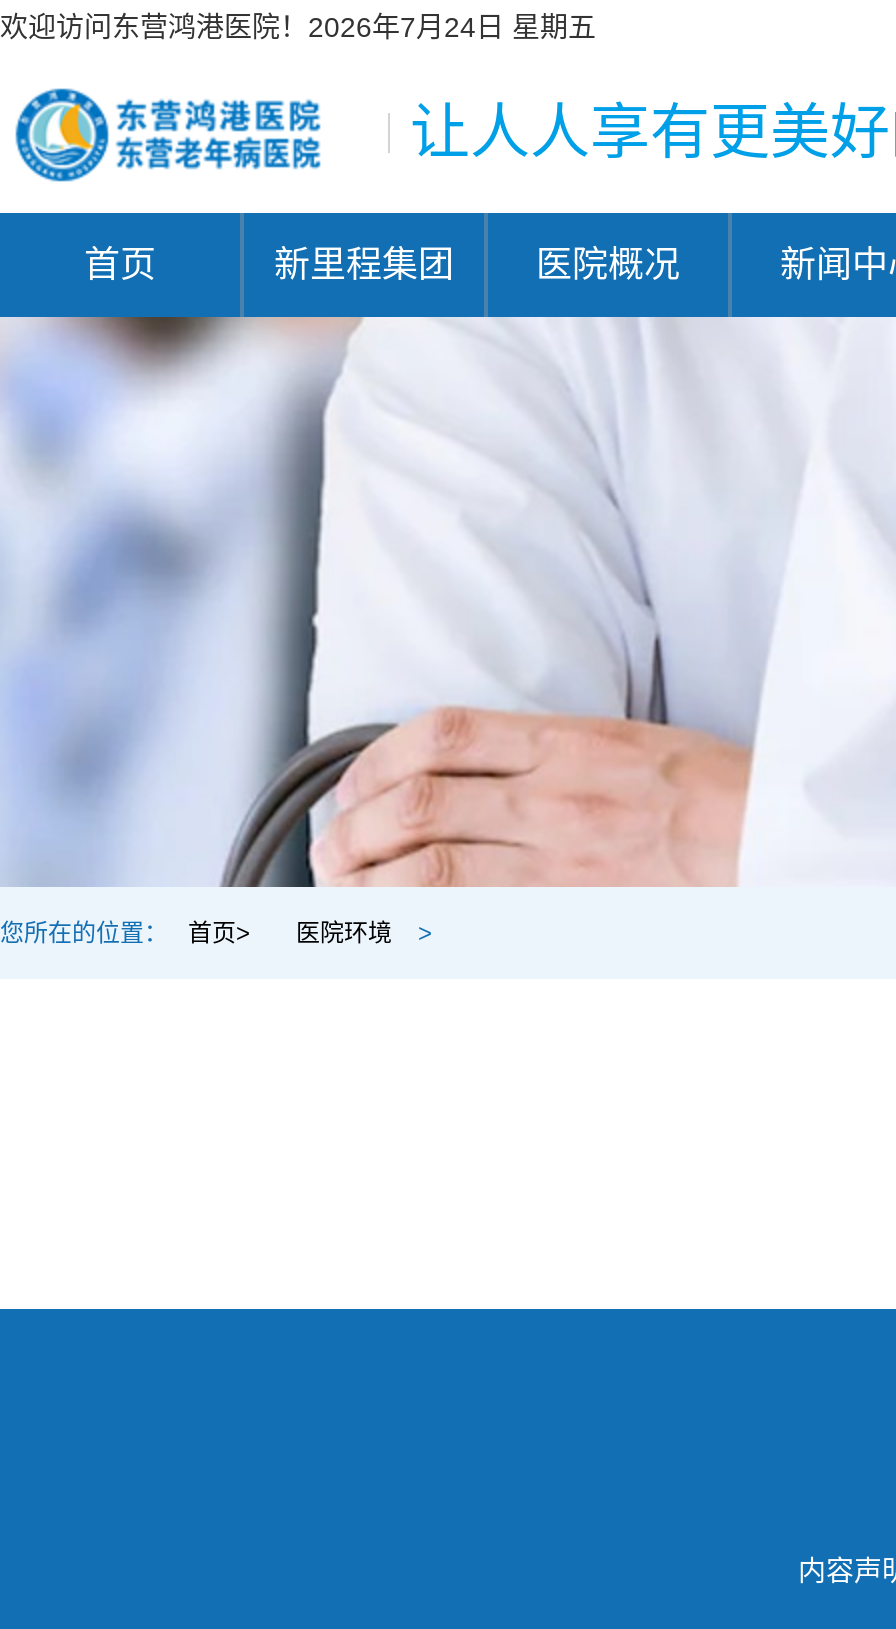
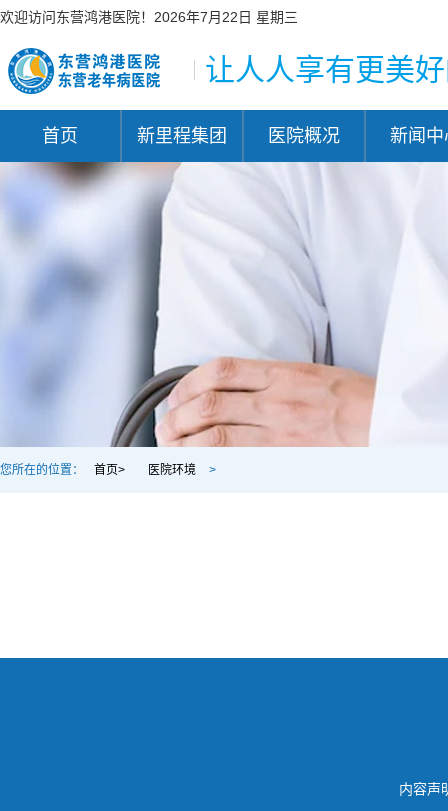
[0,11,596,43] 欢迎访问东营鸿港医院！2026年7月24日 星期五 -> [0,9,298,25] 欢迎访问东营鸿港医院！2026年7月22日 星期三

